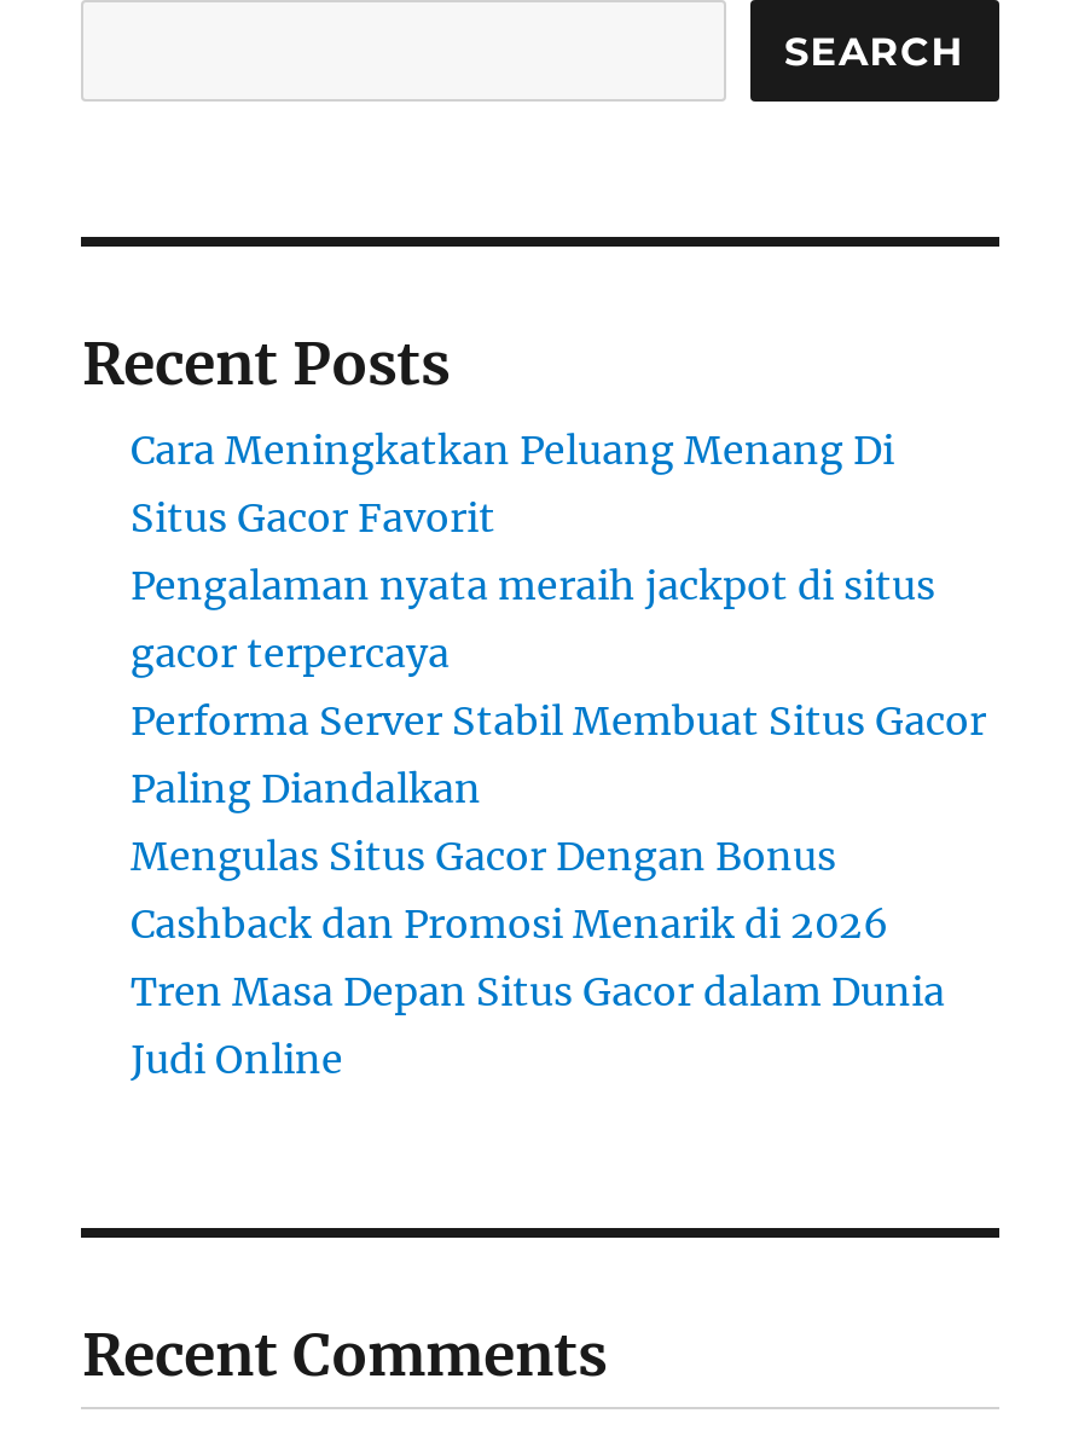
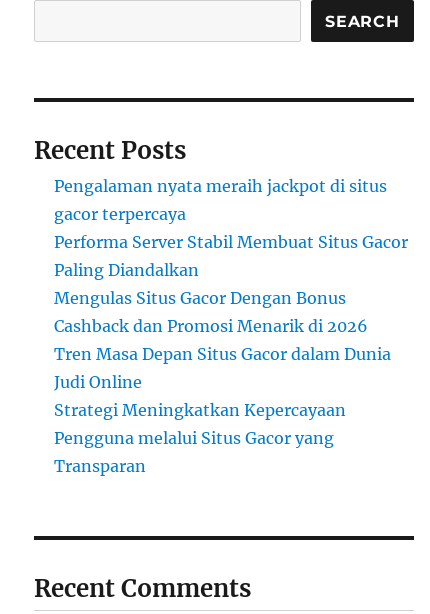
[131,426,894,542] Cara Meningkatkan Peluang Menang Di | Situs Gacor Favorit -> none
moved [131,561,986,1083] -> [54,176,408,392]: Pengalaman nyata meraih jackpot di situs | gacor terpercaya | Performa Server Stabil Membuat Situs Gacor | Paling Diandalkan | Mengulas Situs Gacor Dengan Bonus | Cashback dan Promosi Menarik di 2026 | Tren Masa Depan Situs Gacor dalam Dunia | Judi Online
none -> [54,400,346,476] Strategi Meningkatkan Kepercayaan | Pengguna melalui Situs Gacor yang | Transparan

